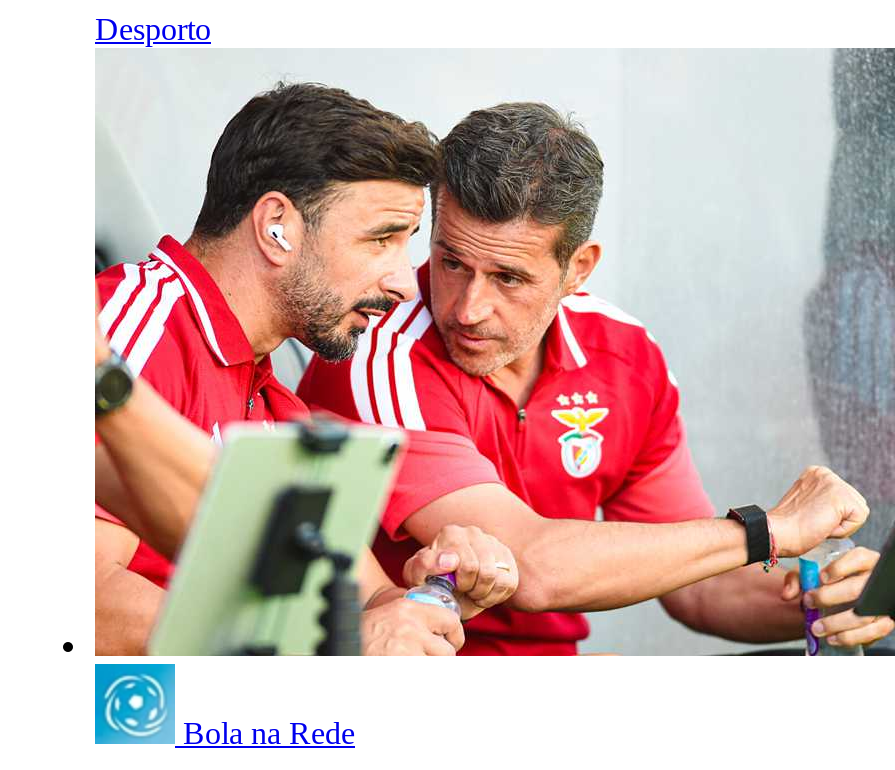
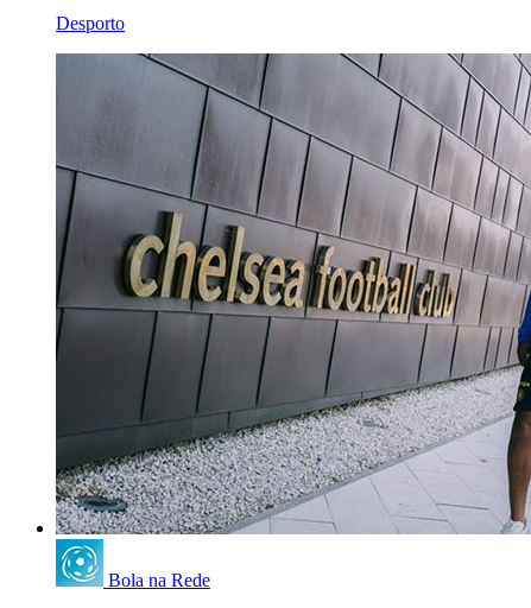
[93,46,889,658] [image] -> [55,52,527,536] [image]

